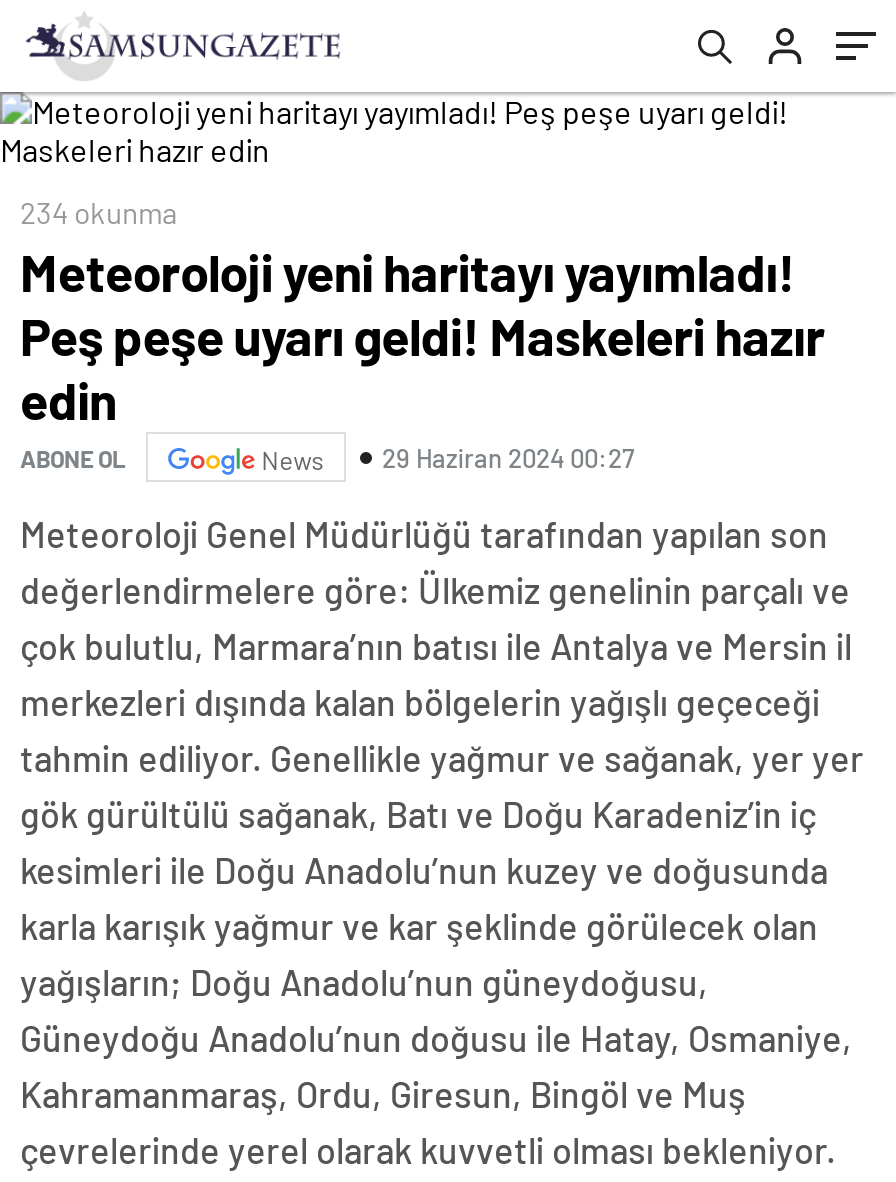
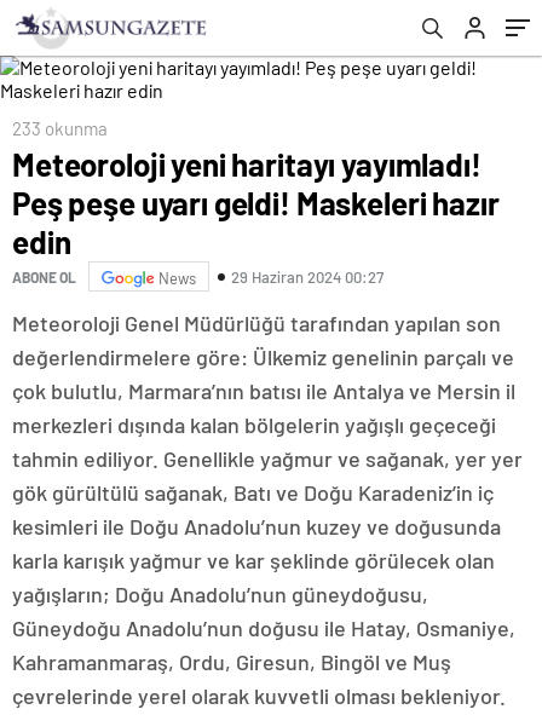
[20,194,178,230] 234 okunma -> [12,117,108,139] 233 okunma

